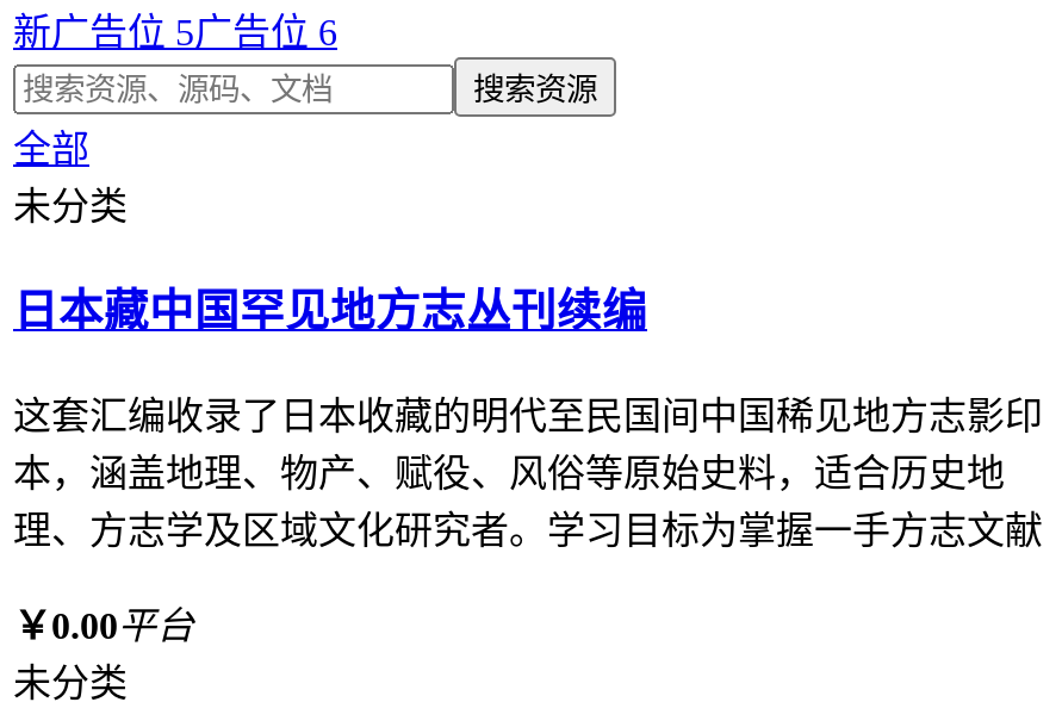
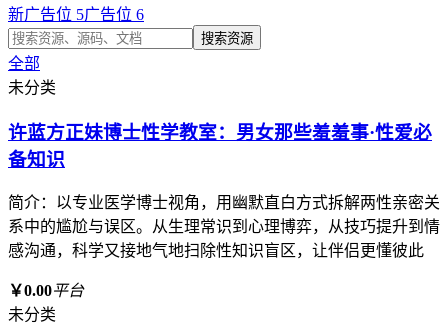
[13,286,647,336] 日本藏中国罕见地方志丛刊续编 -> [8,122,432,170] 许蓝方正妹博士性学教室：男女那些羞羞事·性爱必 | 备知识
[13,395,1043,550] 这套汇编收录了日本收藏的明代至民国间中国稀见地方志影印 | 本，涵盖地理、物产、赋役、风俗等原始史料，适合历史地 | 理、方志学及区域文化研究者。学习目标为掌握一手方志文献 -> [8,194,440,259] 简介：以专业医学博士视角，用幽默直白方式拆解两性亲密关 | 系中的尴尬与误区。从生理常识到心理博弈，从技巧提升到情 | 感沟通，科学又接地气地扫除性知识盲区，让伴侣更懂彼此

